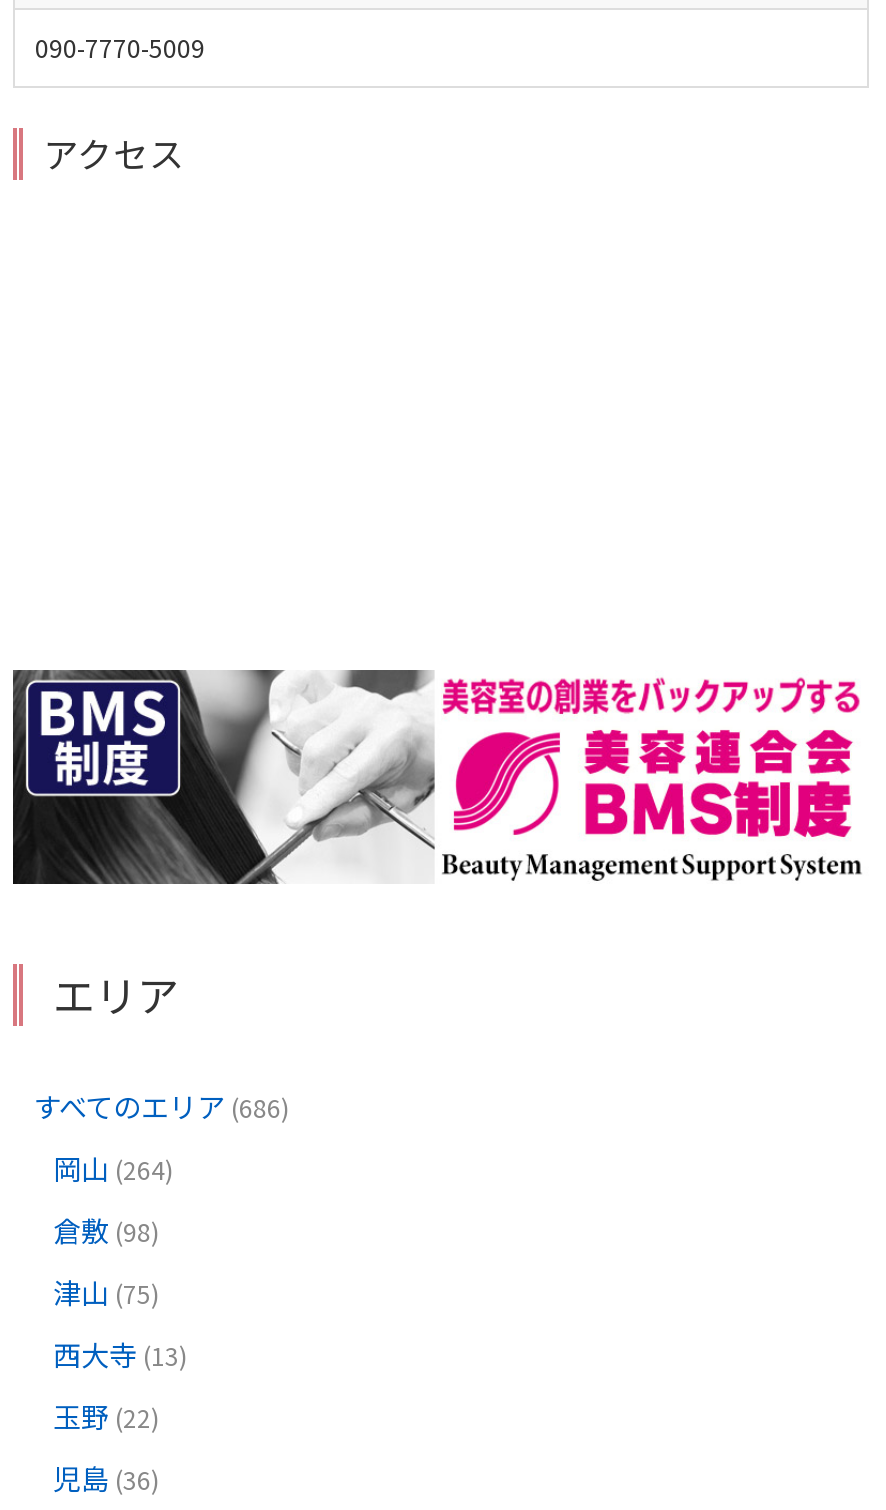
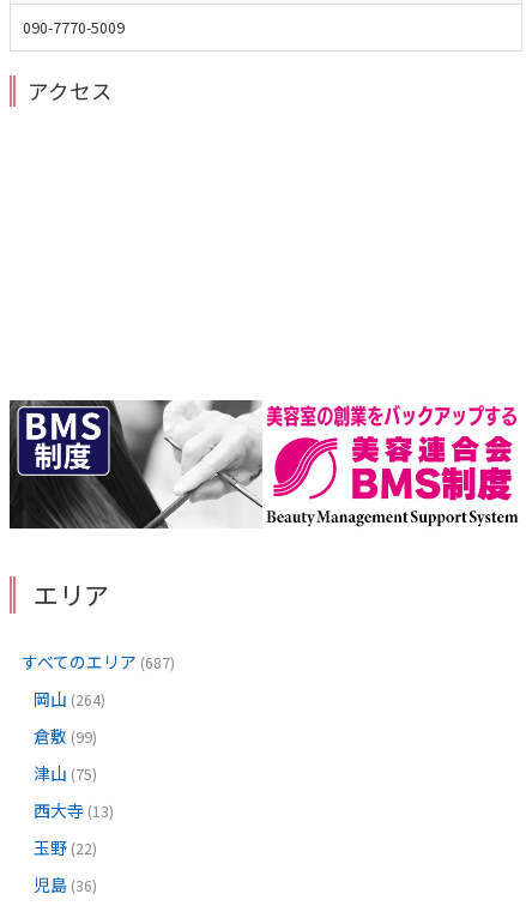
[33,1085,289,1125] すべてのエリア(686) -> [22,649,175,673] すべてのエリア(687)
[53,1209,159,1249] 倉敷(98) -> [34,723,97,747] 倉敷(99)

